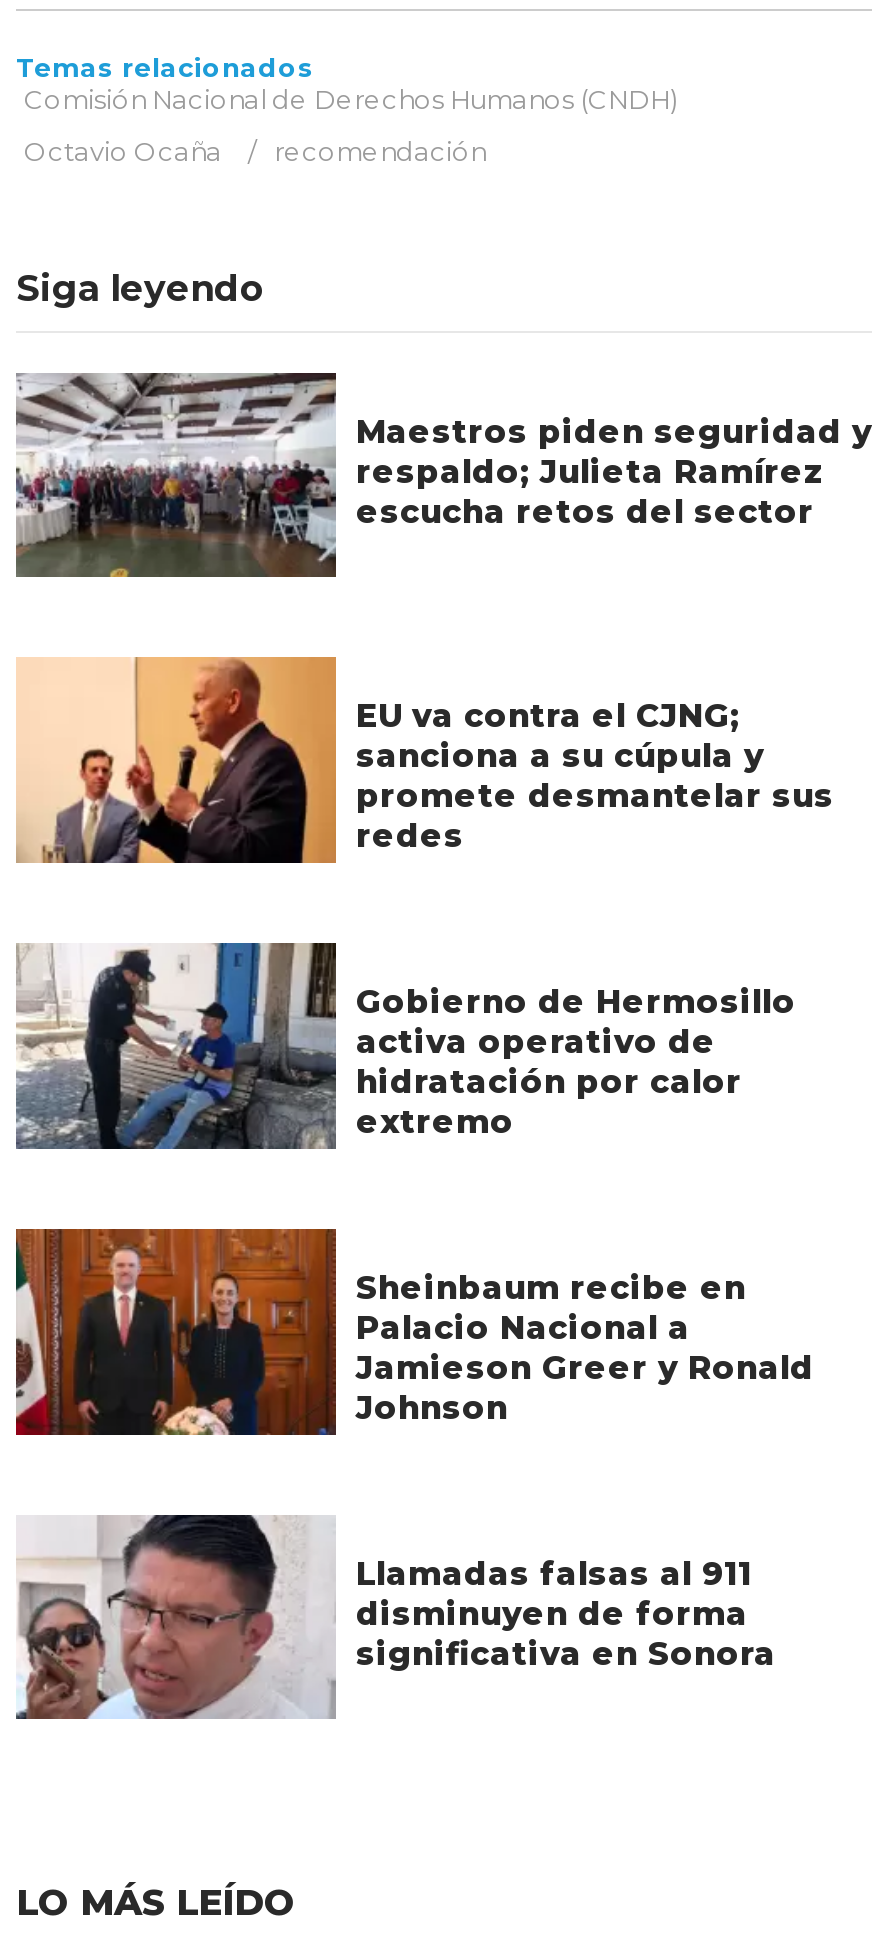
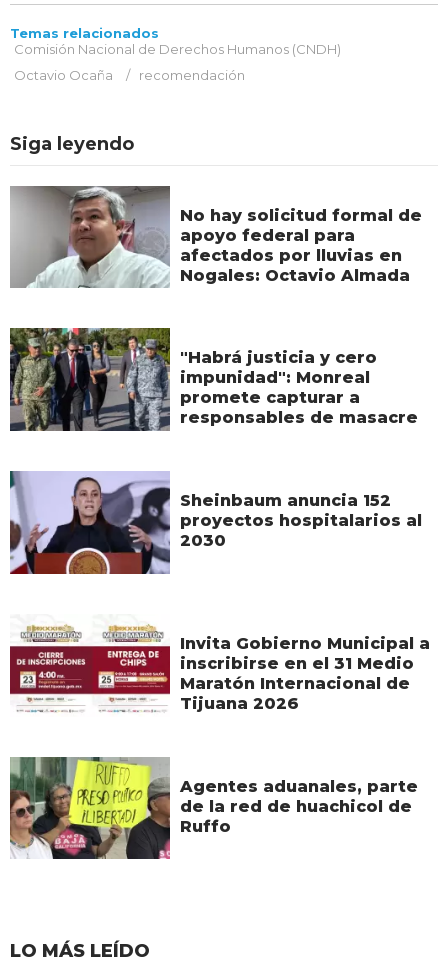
[16,373,872,579] [image] | Maestros piden seguridad y | respaldo; Julieta Ramírez | escucha retos del sector -> [11,186,422,288] [image] | No hay solicitud formal de | apoyo federal para | afectados por lluvias en | Nogales: Octavio Almada
[16,655,834,865] [image] | EU va contra el CJNG; | sanciona a su cúpula y | promete desmantelar sus | redes -> [9,327,418,432] [image] | "Habrá justicia y cero | impunidad": Monreal | promete capturar a | responsables de masacre
[16,941,796,1151] [image] | Gobierno de Hermosillo | activa operativo de | hidratación por calor | extremo -> [9,471,422,575] [image] | Sheinbaum anuncia 152 | proyectos hospitalarios al | 2030
[14,1227,814,1437] [image] | Sheinbaum recibe en | Palacio Nacional a | Jamieson Greer y Ronald | Johnson -> [9,614,430,717] [image] | Invita Gobierno Municipal a | inscribirse en el 31 Medio | Maratón Internacional de | Tijuana 2026
[16,1515,776,1721] [image] | Llamadas falsas al 911 | disminuyen de forma | significativa en Sonora -> [9,756,418,860] [image] | Agentes aduanales, parte | de la red de huachicol de | Ruffo

